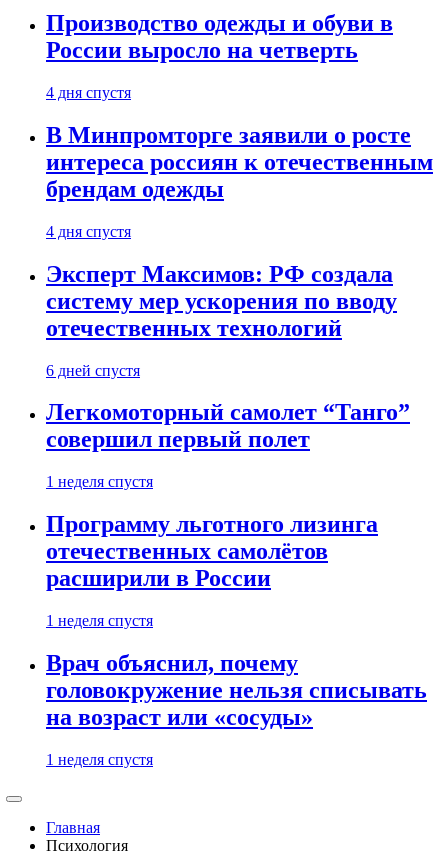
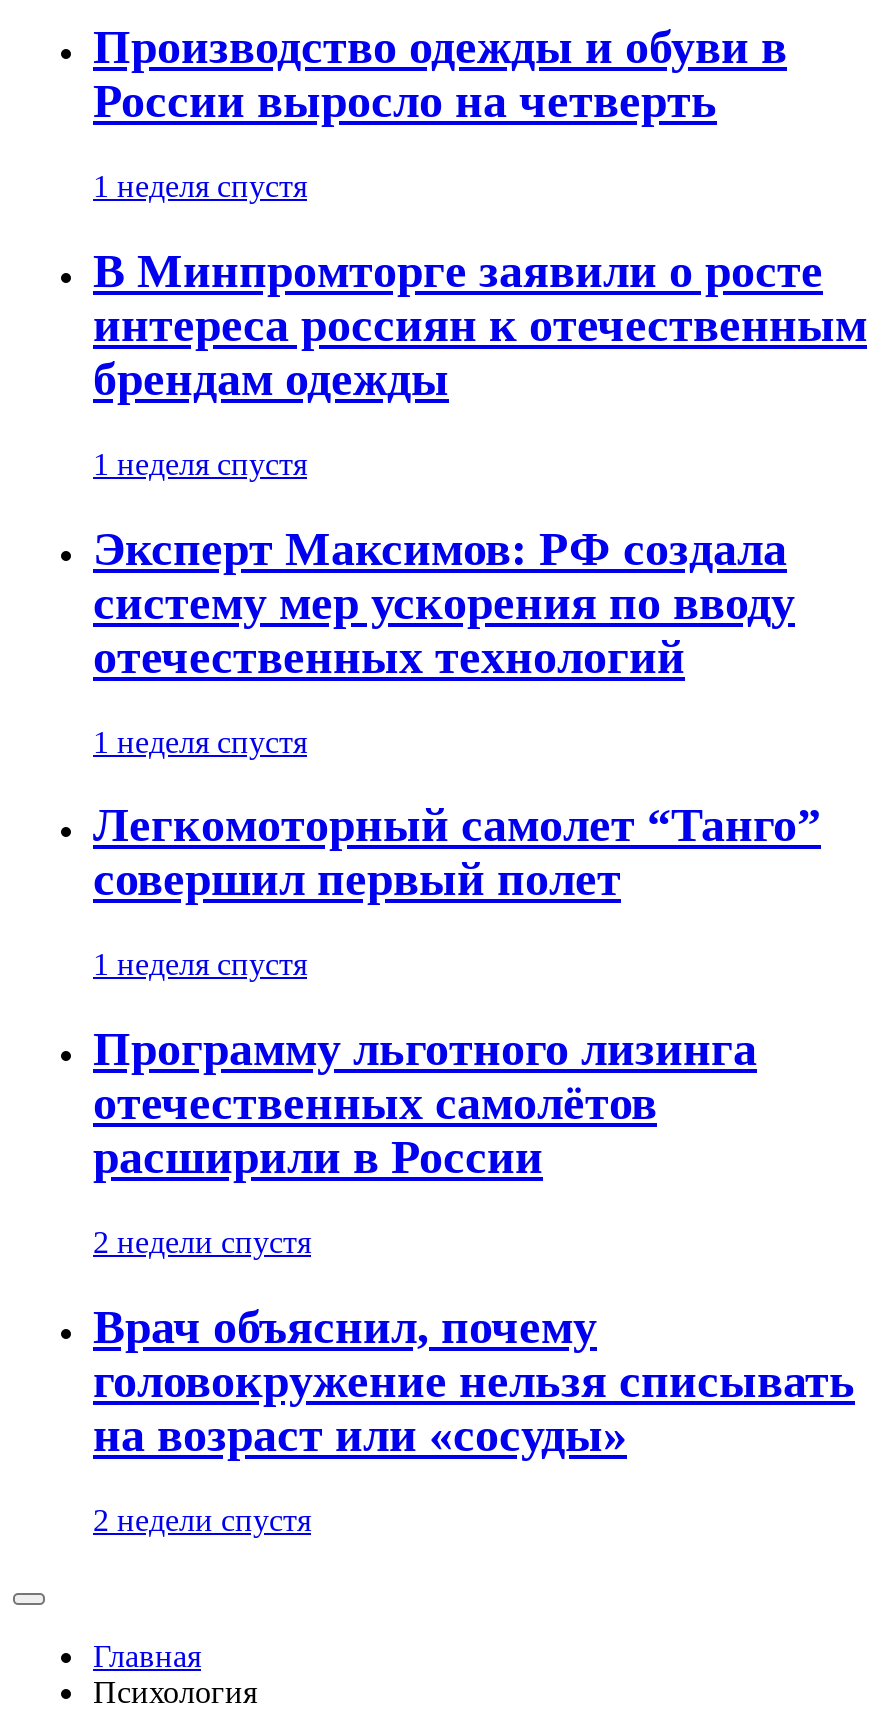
[46,84,131,101] 4 дня спустя -> [93,169,307,203] 1 неделя спустя
[46,223,131,240] 4 дня спустя -> [93,447,307,481] 1 неделя спустя
[46,362,140,379] 6 дней спустя -> [93,724,307,758] 1 неделя спустя
[46,612,153,629] 1 неделя спустя -> [93,1225,311,1259] 2 недели спустя
[46,751,153,768] 1 неделя спустя -> [93,1503,311,1537] 2 недели спустя

